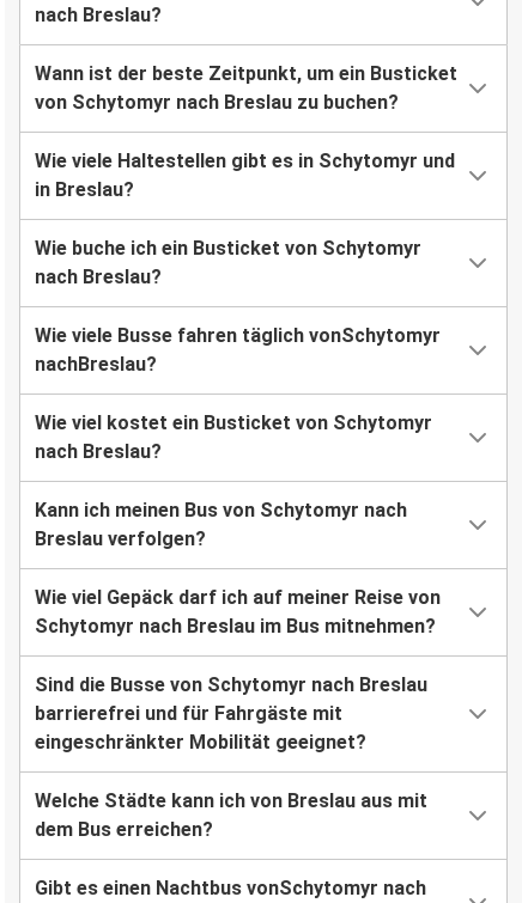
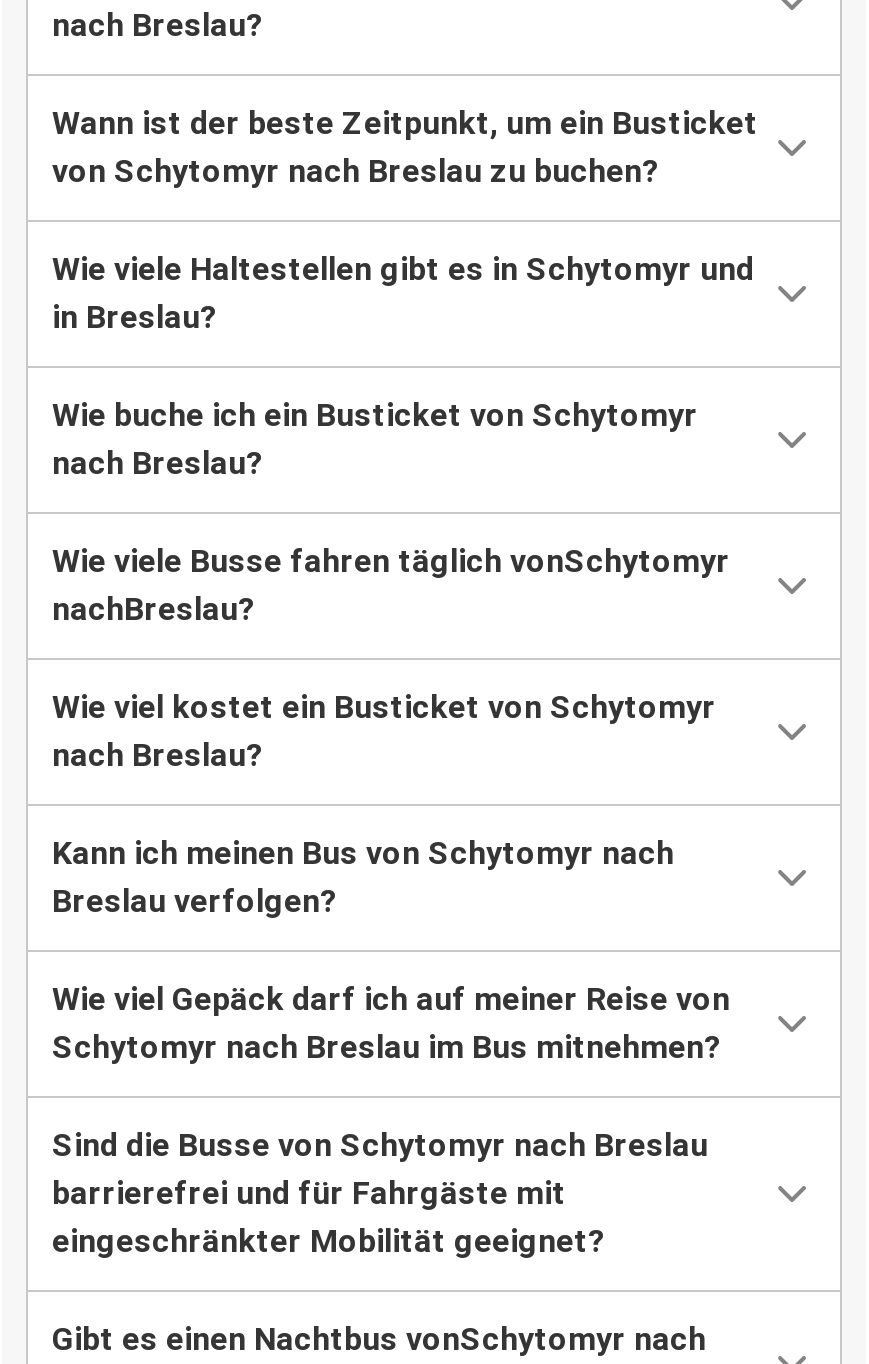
[35,790,427,841] Welche Städte kann ich von Breslau aus mit | dem Bus erreichen? -> none

